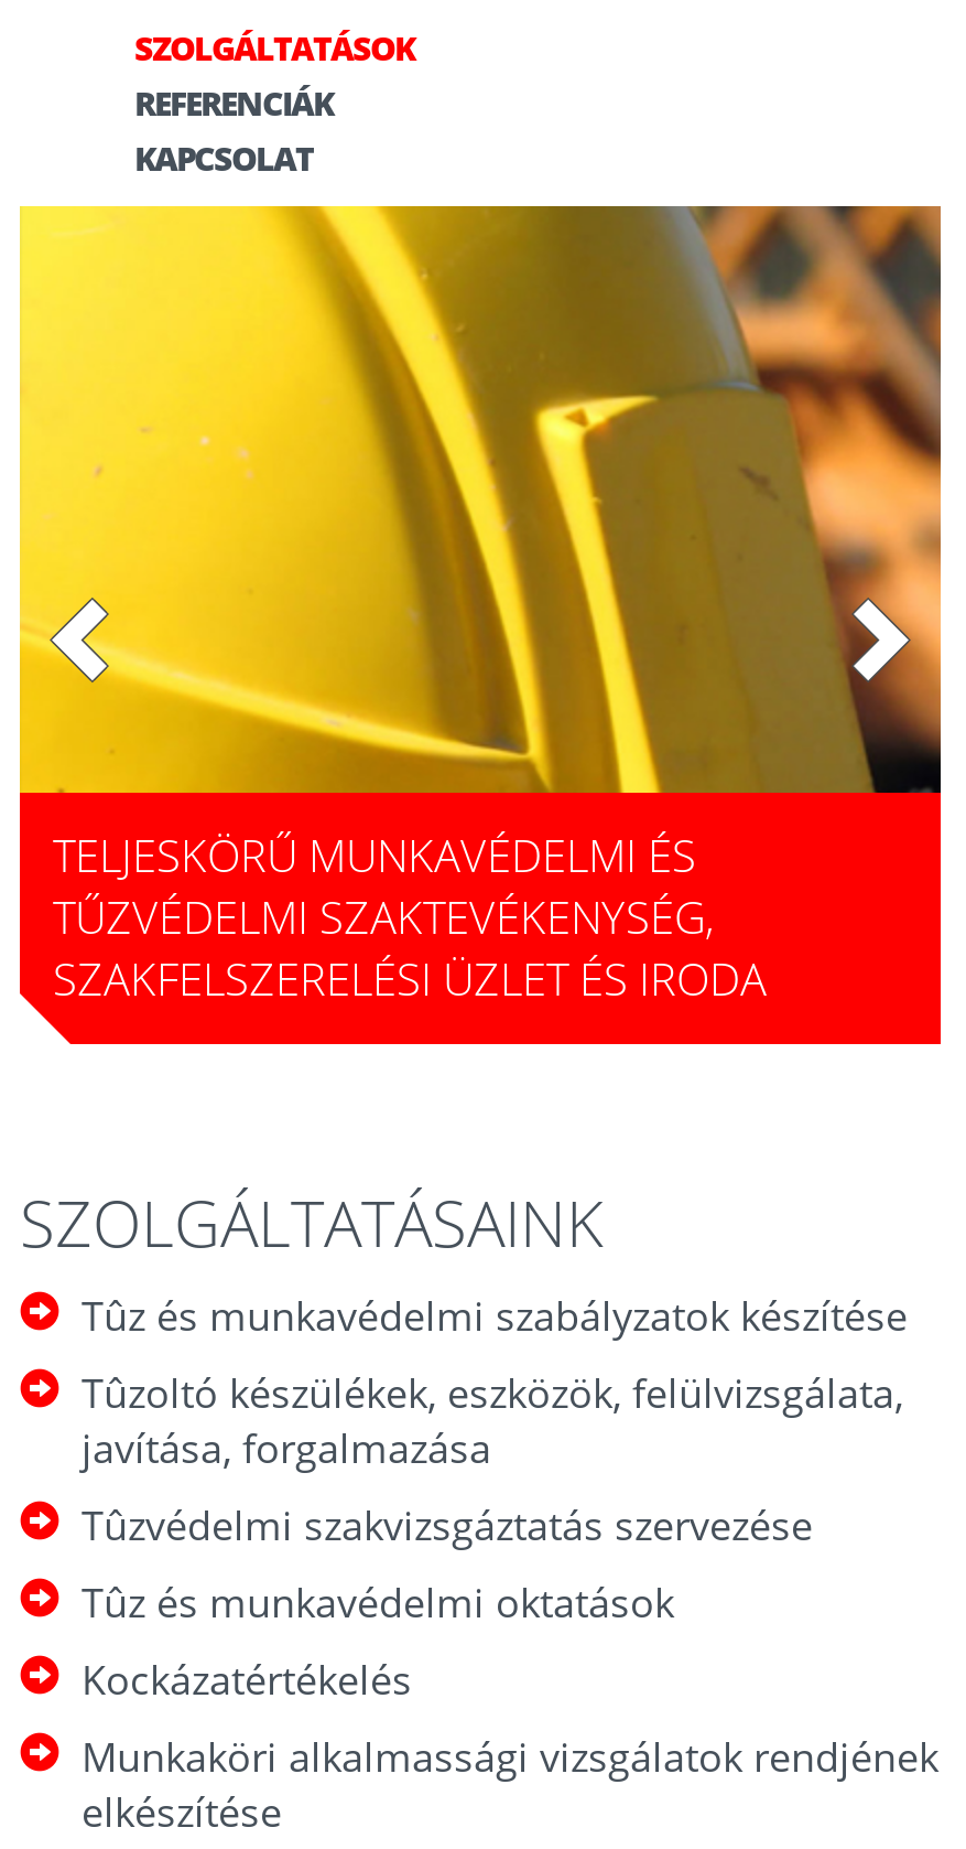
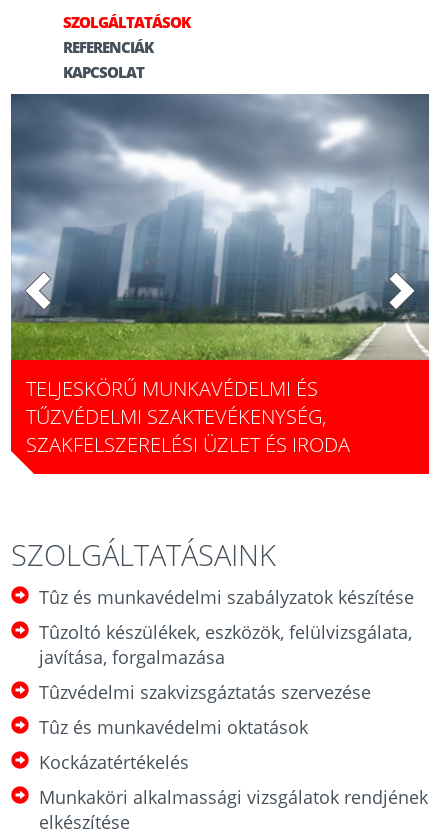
[18,204,943,795] [image] -> [10,93,430,361] [image]

